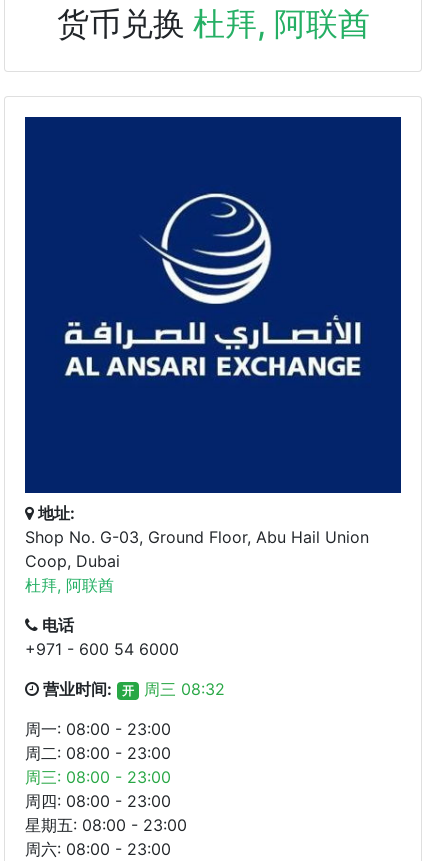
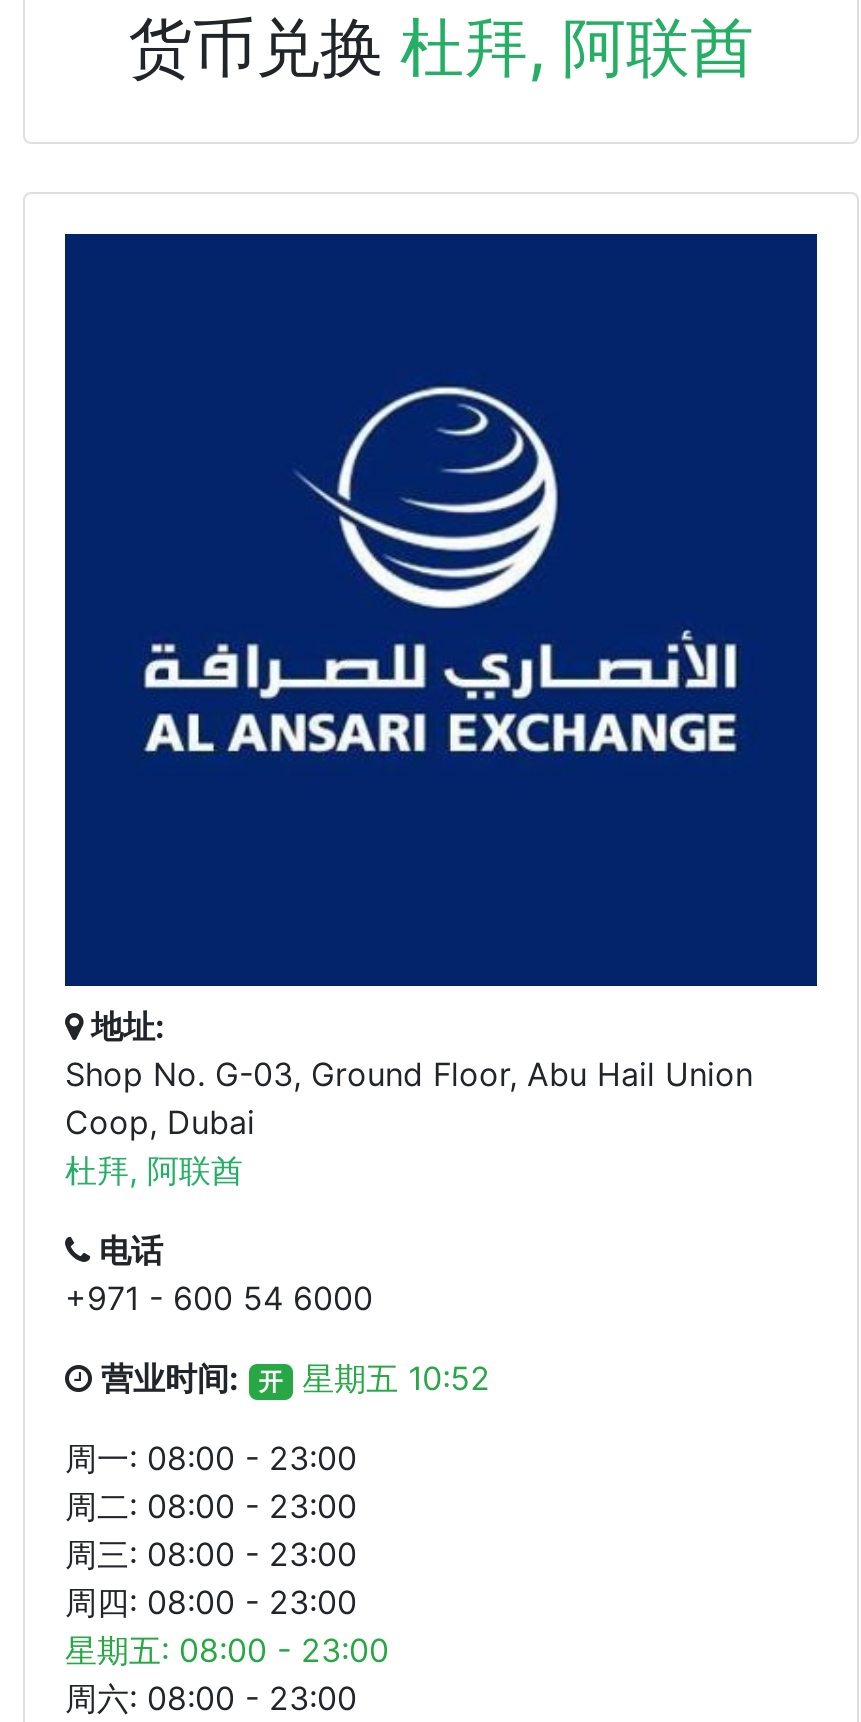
[39,678,225,698] 营业时间: 开 周三 08:32 -> [93,1357,490,1397] 营业时间: 开 星期五 10:52

